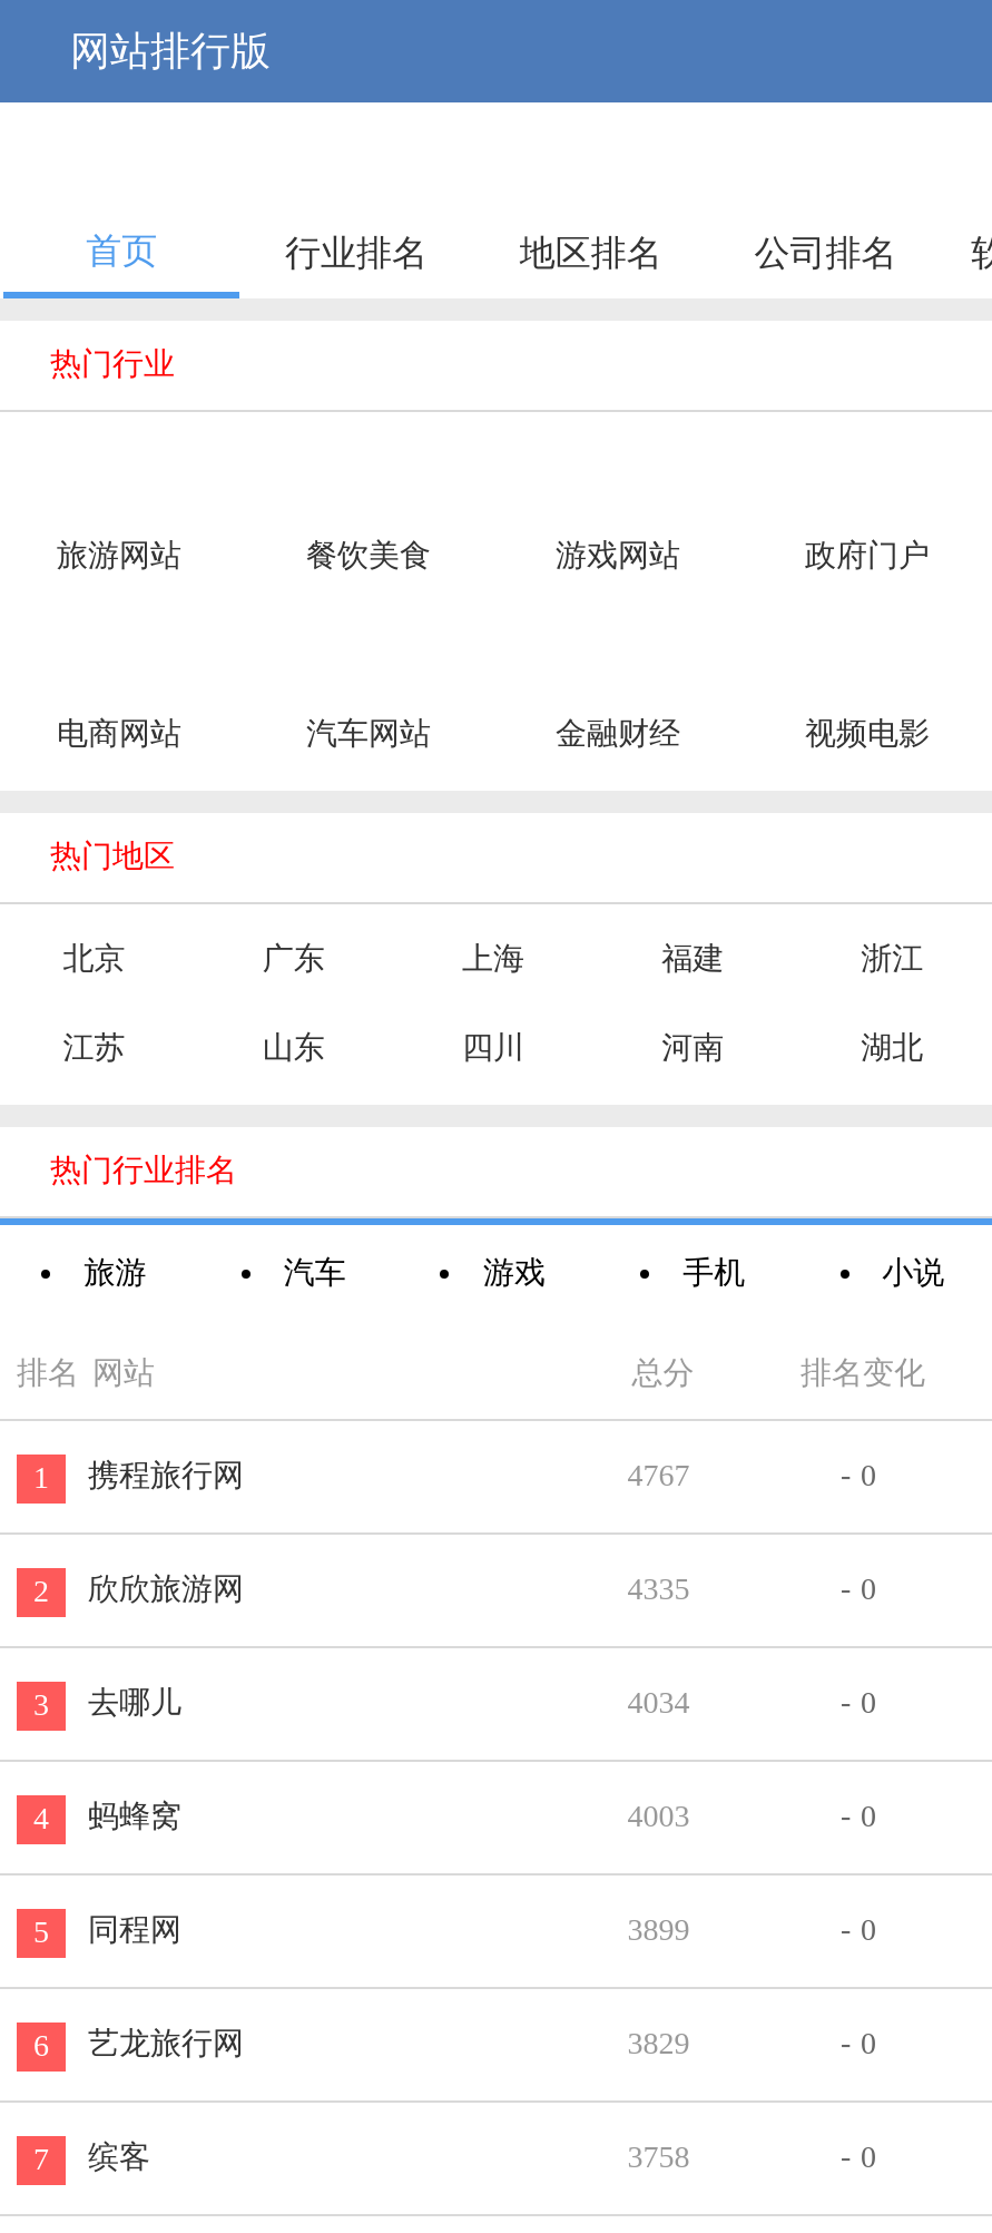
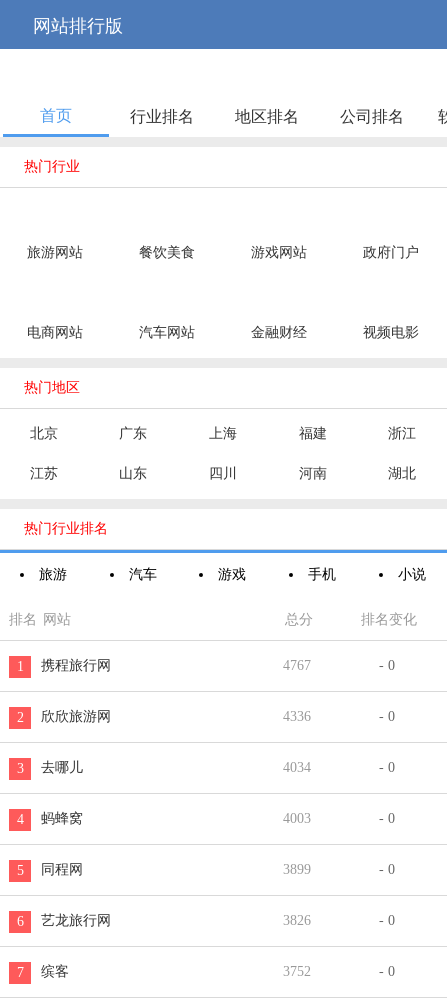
[627,1572,690,1606] 4335 -> [283,709,311,724] 4336
[627,2027,690,2060] 3829 -> [283,913,311,928] 3826
[627,2140,690,2174] 3758 -> [283,964,311,979] 3752

